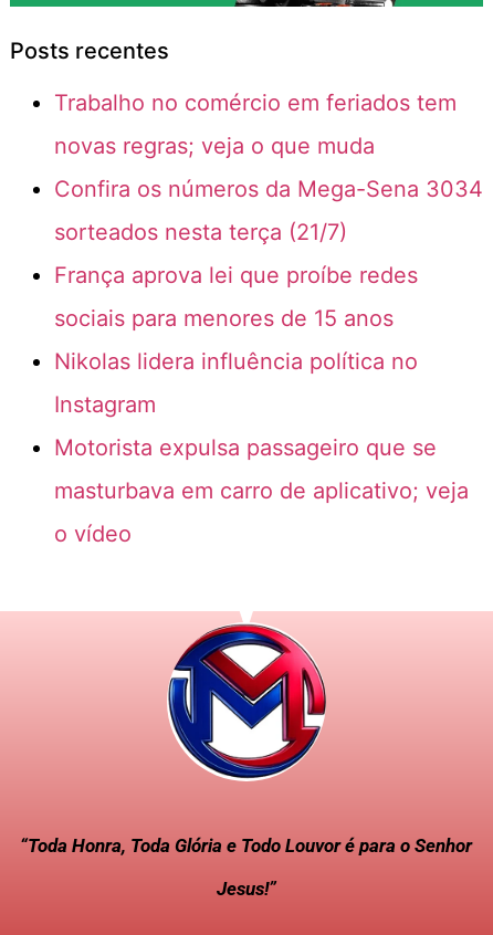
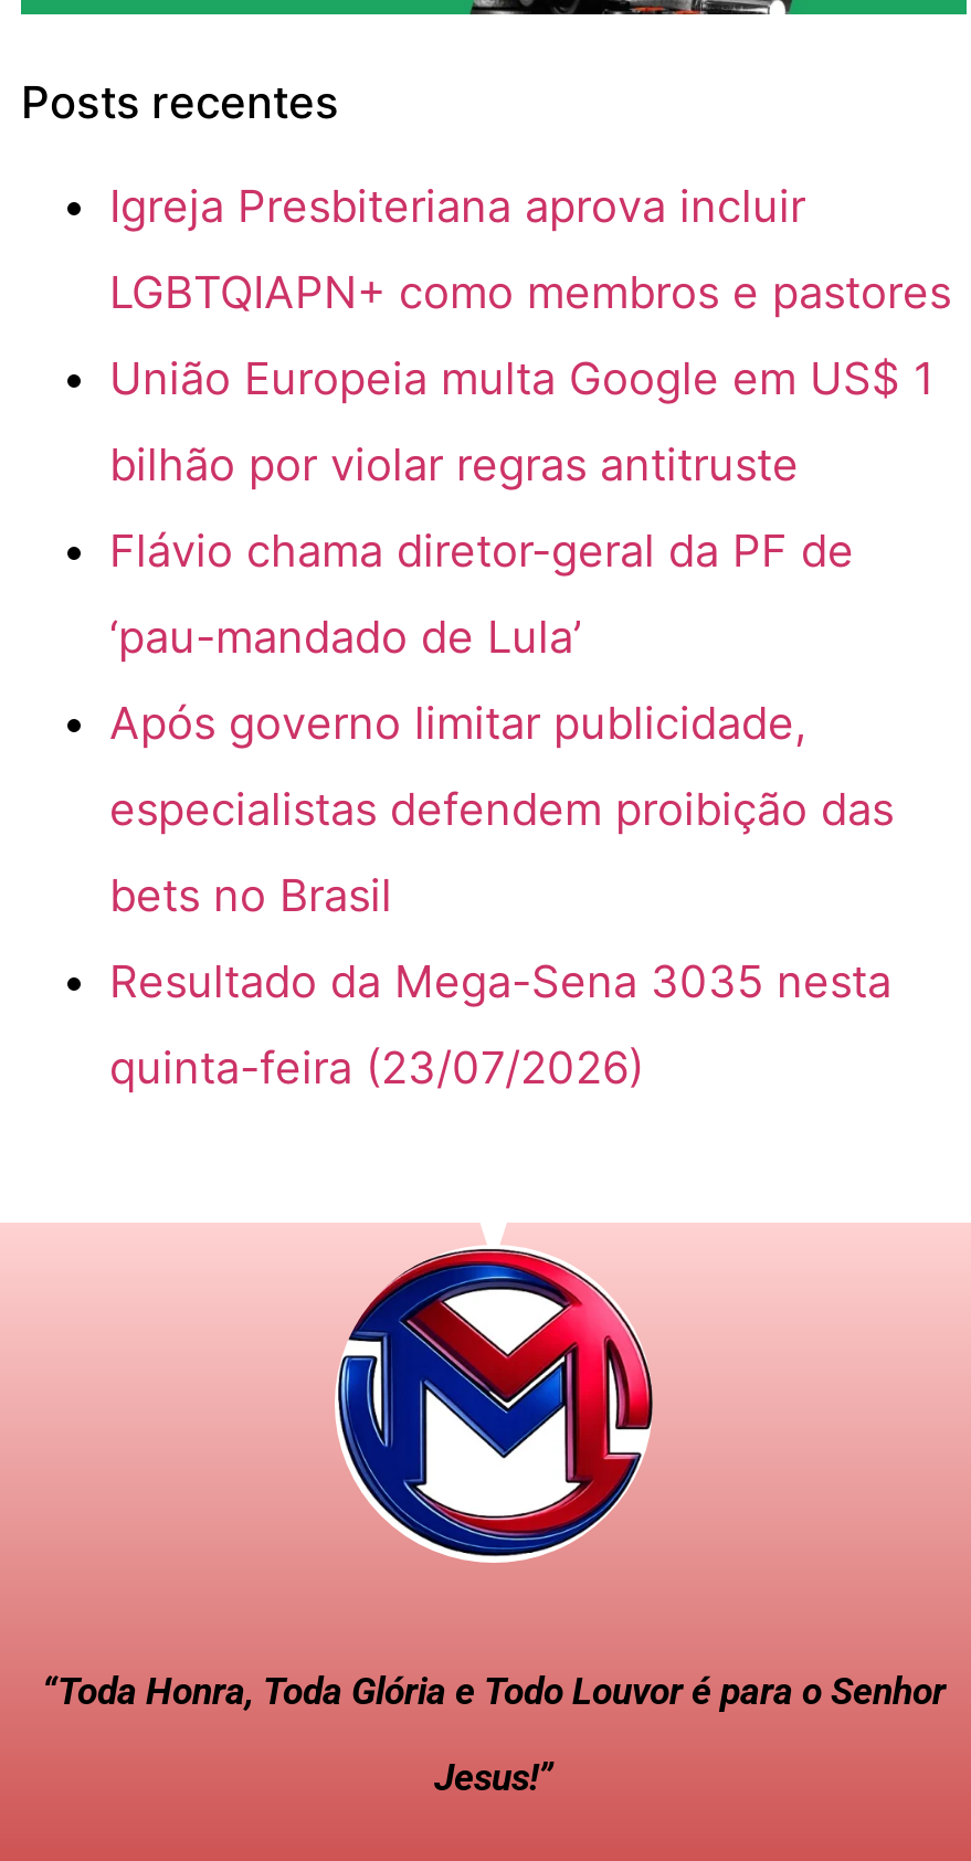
[54,90,457,116] Trabalho no comércio em feriados tem -> [109,179,805,232] Igreja Presbiteriana aprova incluir
[54,133,375,159] novas regras; veja o que muda -> [109,266,951,319] LGBTQIAPN+ como membros e pastores
[54,176,483,202] Confira os números da Mega-Sena 3034 -> [109,352,933,405] União Europeia multa Google em US$ 1
[54,219,347,246] sorteados nesta terça (21/7) -> [109,438,799,491] bilhão por violar regras antitruste
[54,262,418,289] França aprova lei que proíbe redes -> [109,524,854,577] Flávio chama diretor-geral da PF de
[54,305,394,332] sociais para menores de 15 anos -> [109,610,582,663] ‘pau-mandado de Lula’
[54,348,418,375] Nikolas lidera influência política no -> [109,696,808,749] Após governo limitar publicidade,
[54,391,156,418] Instagram -> [109,782,894,835] especialistas defendem proibição das
[54,435,437,461] Motorista expulsa passageiro que se -> [109,869,392,922] bets no Brasil
[54,478,469,504] masturbava em carro de aplicativo; veja -> [109,955,891,1008] Resultado da Mega-Sena 3035 nesta
[54,521,132,547] o vídeo -> [109,1041,644,1094] quinta-feira (23/07/2026)

